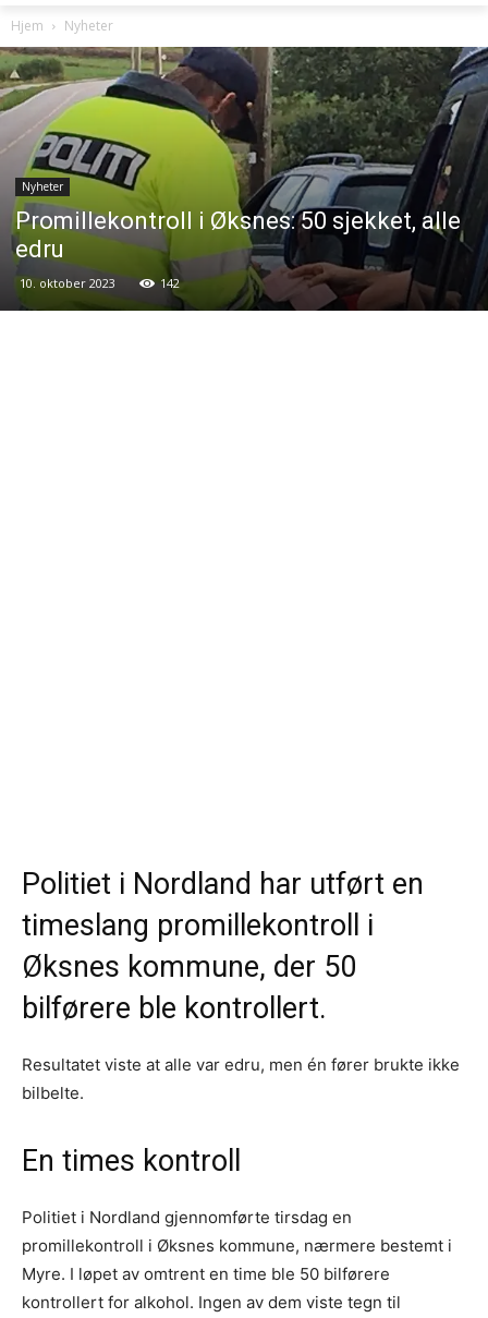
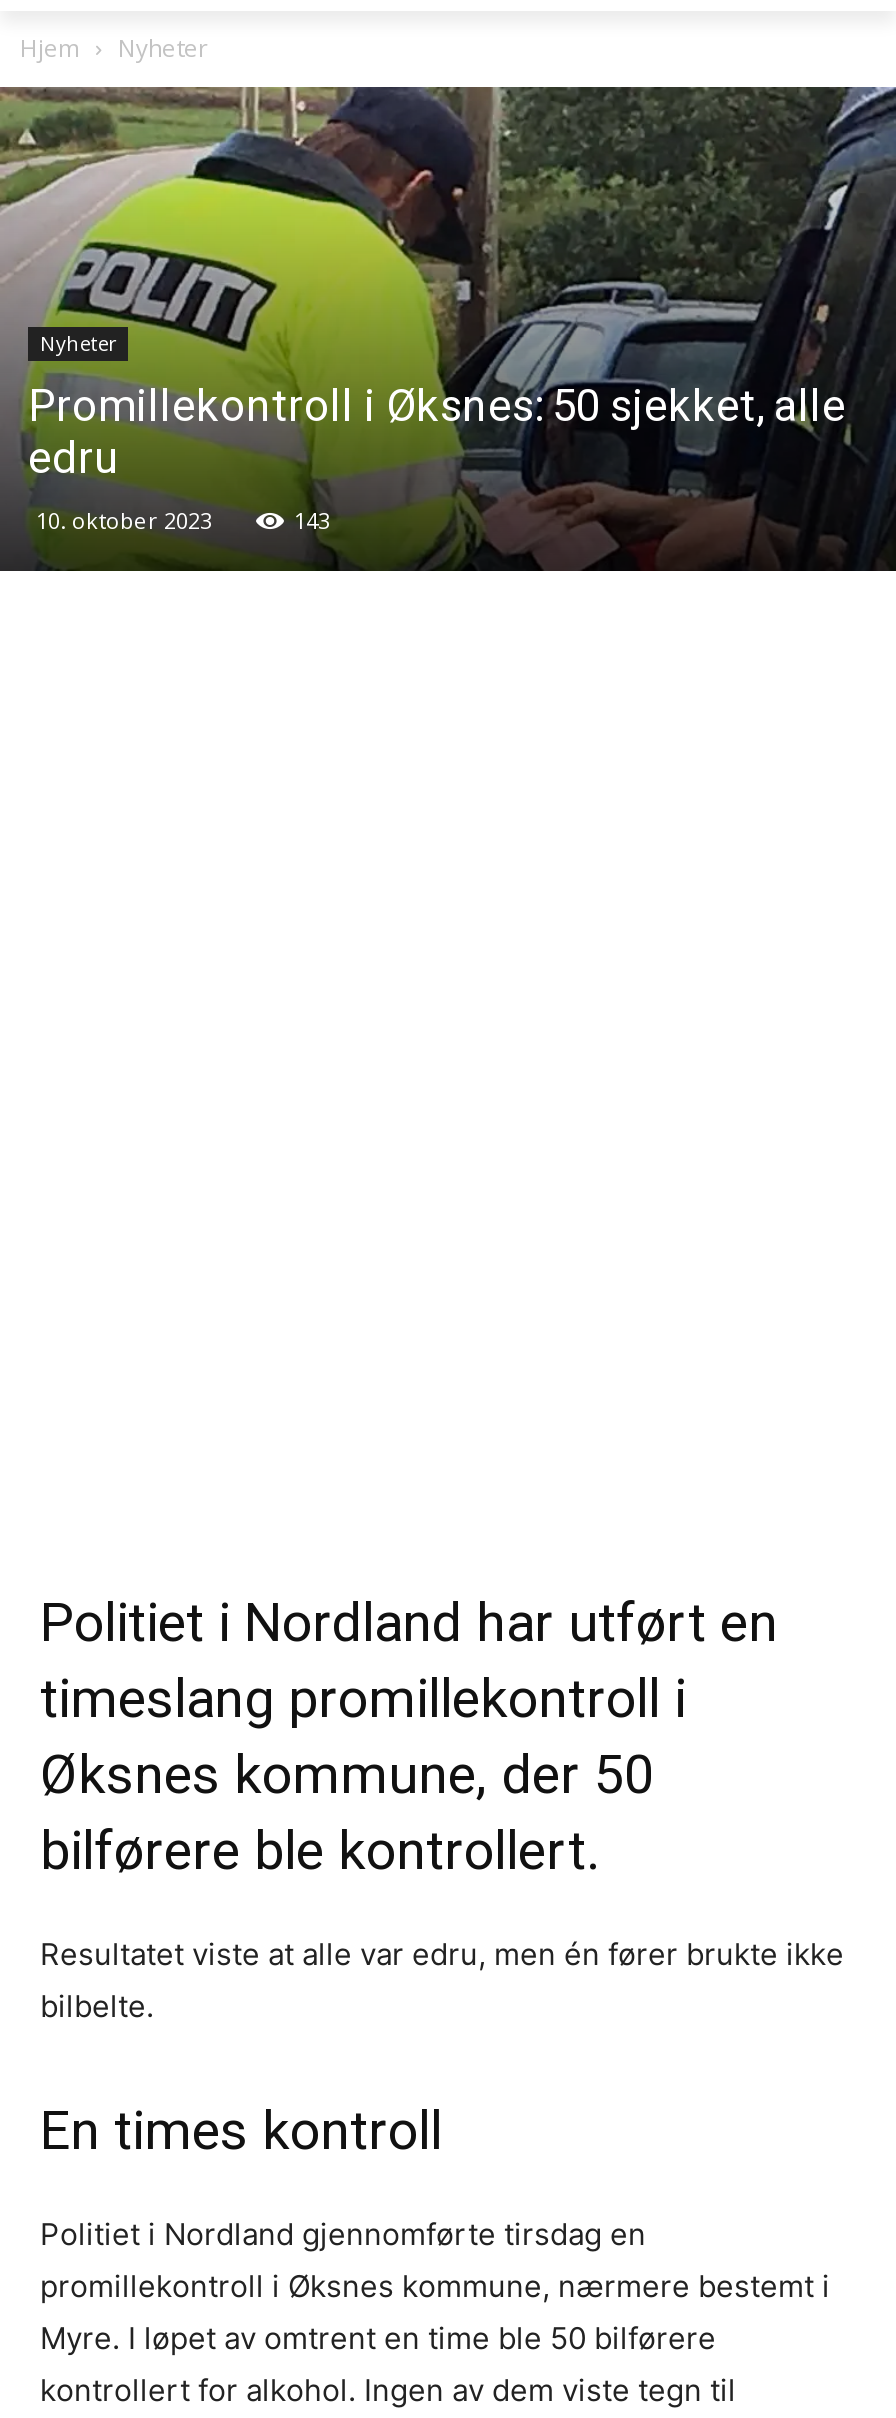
[160,275,180,291] 142 -> [294,505,330,535] 143

